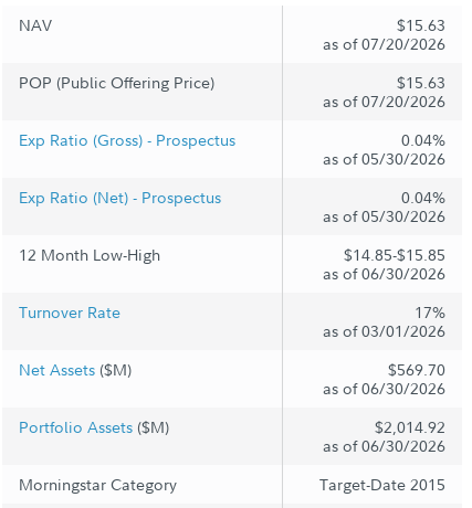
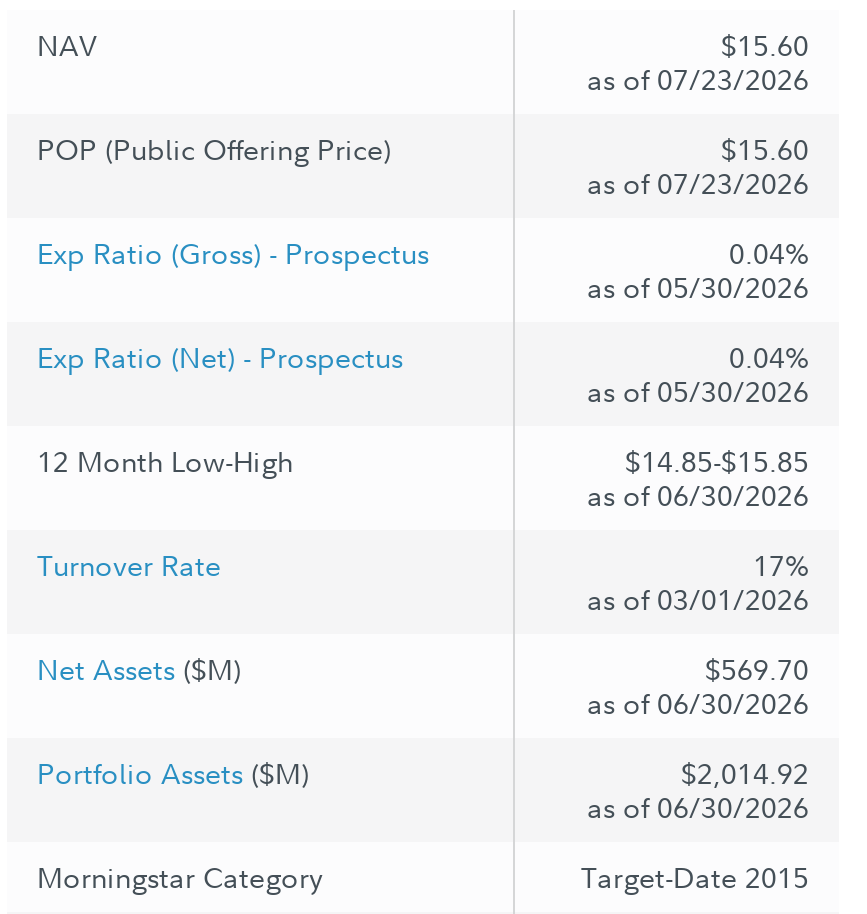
[397,14,445,35] $15.63 -> [721,25,809,63] $15.60
[323,33,445,54] as of 07/20/2026 -> [587,59,809,97] as of 07/23/2026
[397,71,445,92] $15.63 -> [721,129,809,167] $15.60
[323,90,445,111] as of 07/20/2026 -> [587,163,809,201] as of 07/23/2026

